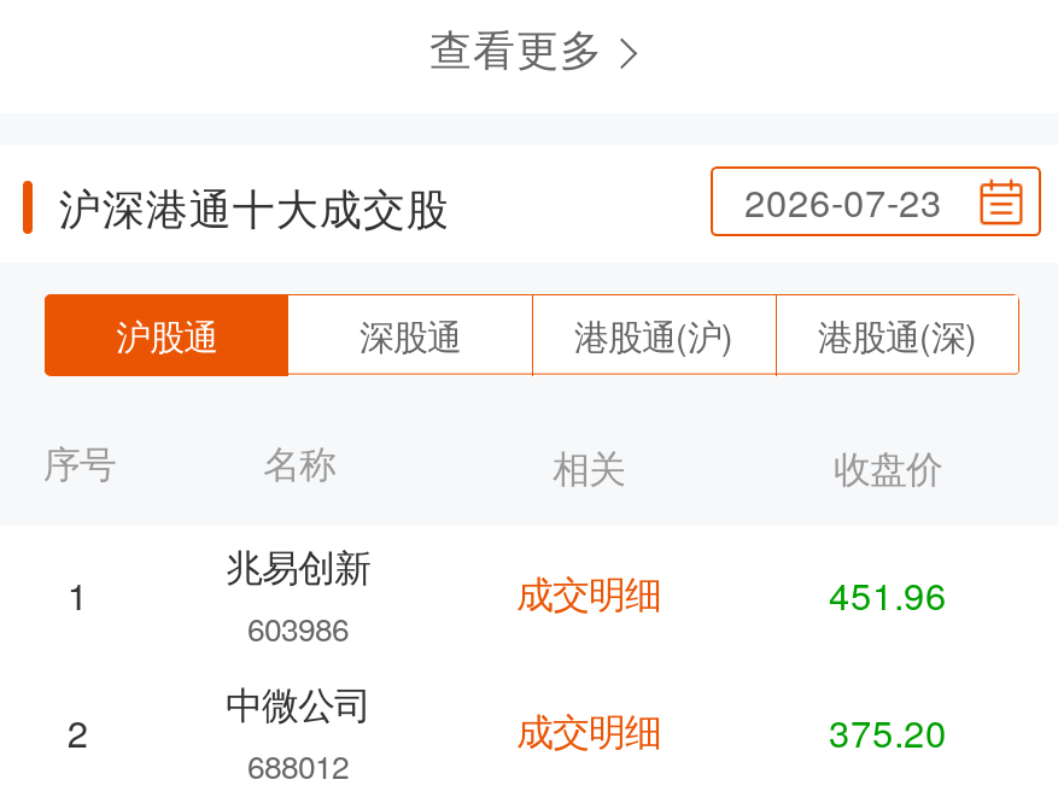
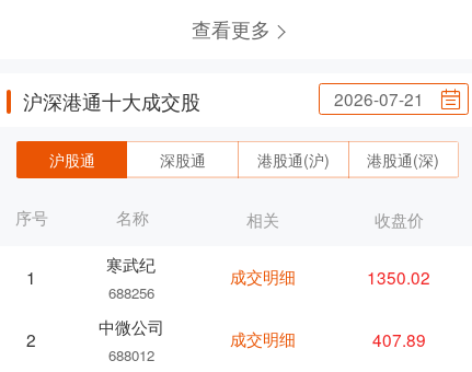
[744,174,942,227] 2026-07-23 -> [334,87,424,111] 2026-07-21
[225,537,370,650] 兆易创新 | 603986 -> [107,251,156,303] 寒武纪 | 688256
[829,565,947,619] 451.96 -> [367,264,431,288] 1350.02
[829,703,947,756] 375.20 -> [372,327,426,351] 407.89

